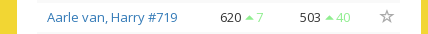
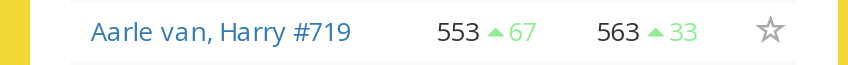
[220,8,241,26] 620 -> [437,13,479,49] 553
[253,8,263,26] 7 -> [503,13,537,49] 67
[300,8,321,26] 503 -> [597,13,639,49] 563
[333,8,350,26] 40 -> [663,13,697,49] 33

